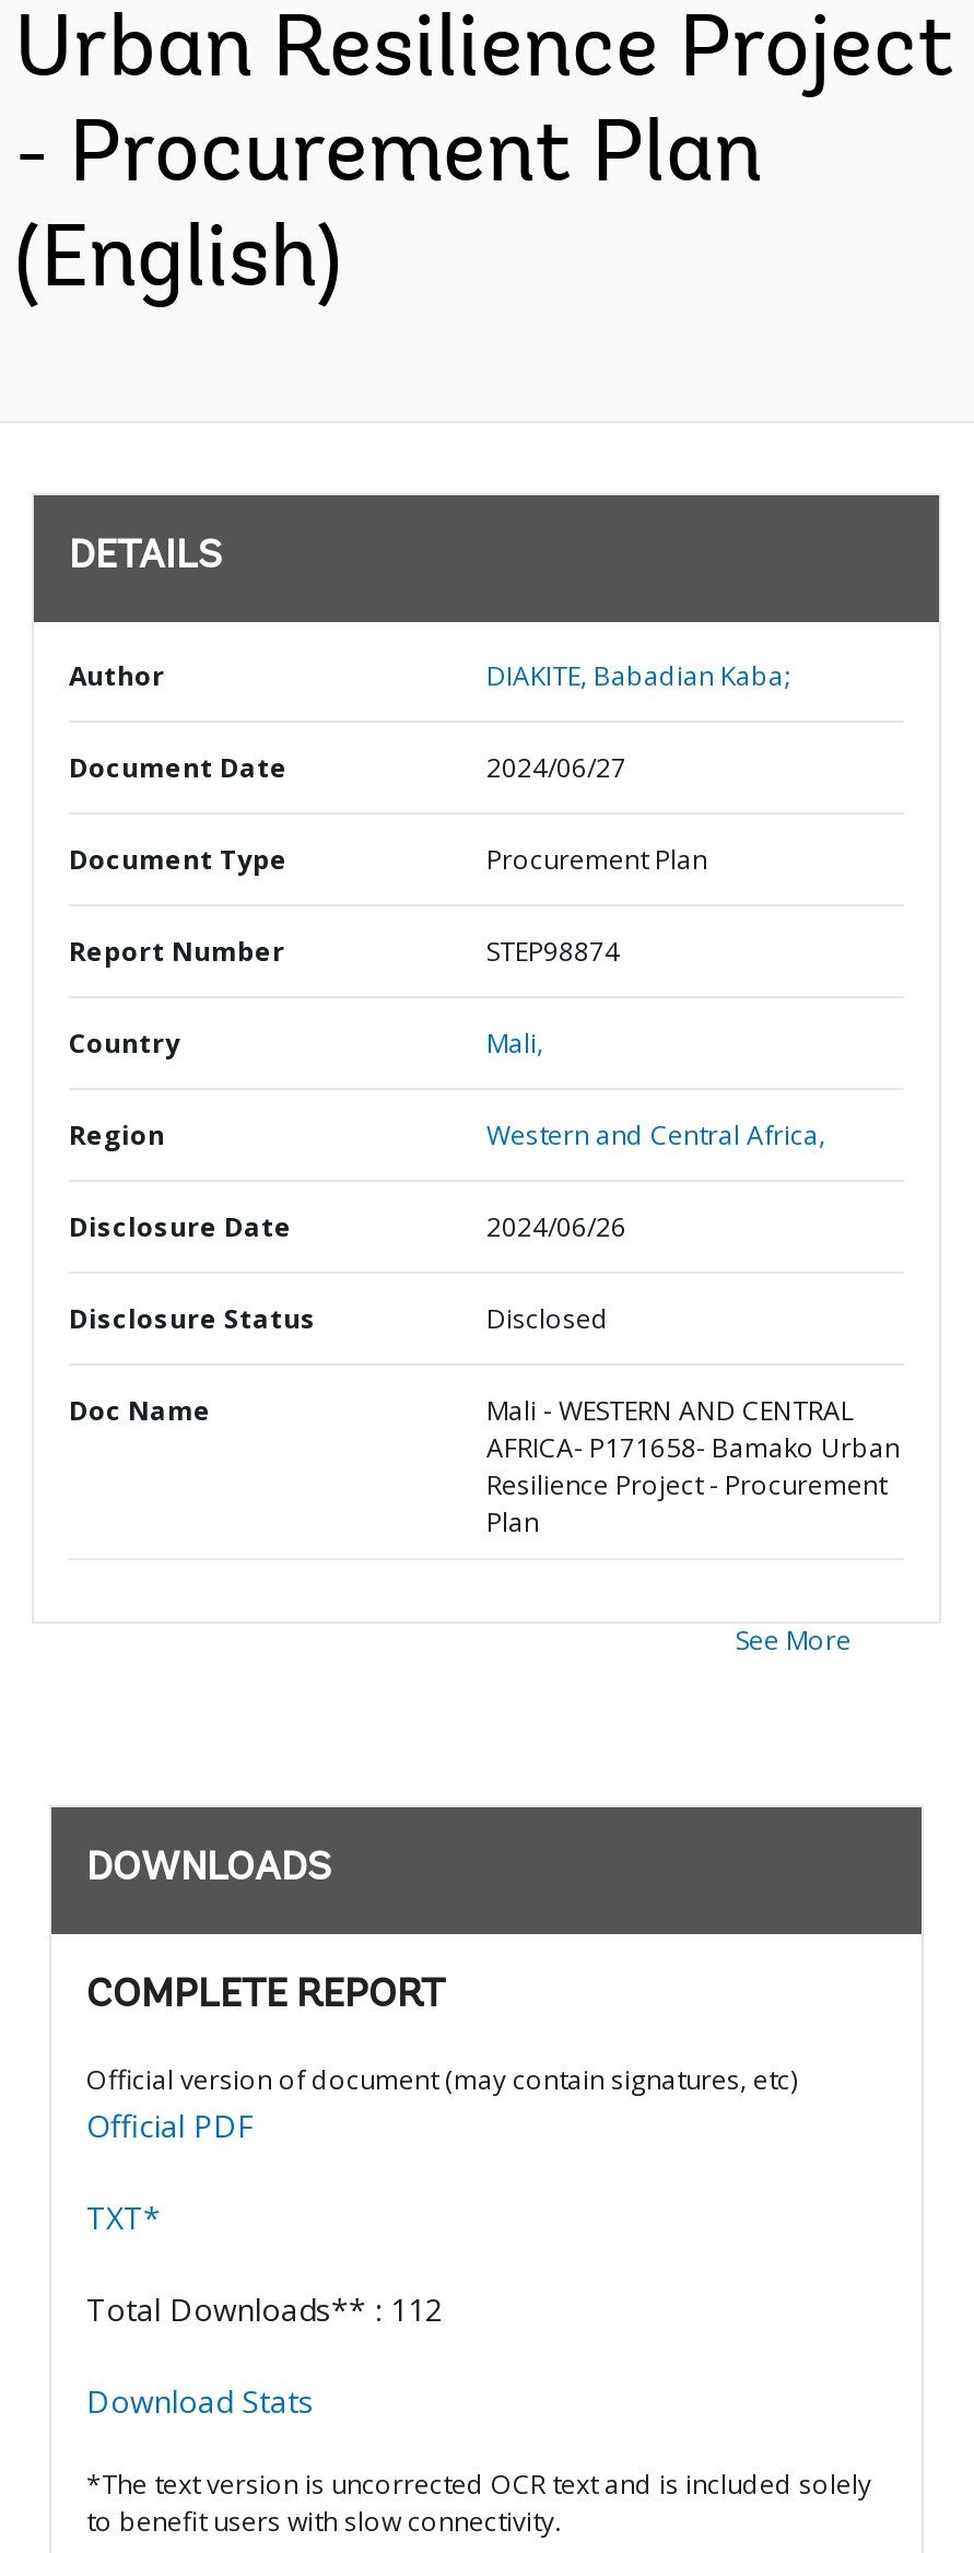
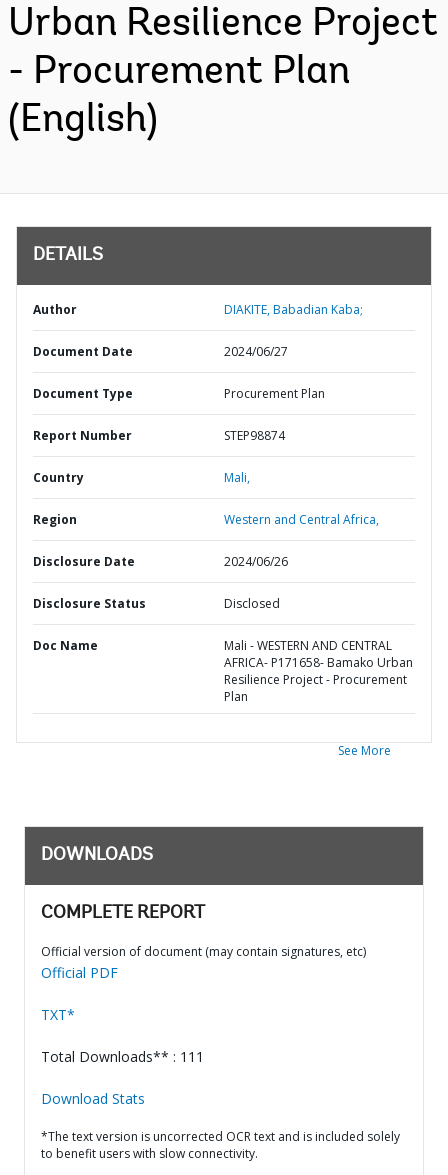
[86,2288,443,2330] Total Downloads** : 112 -> [41,1047,204,1066] Total Downloads** : 111

